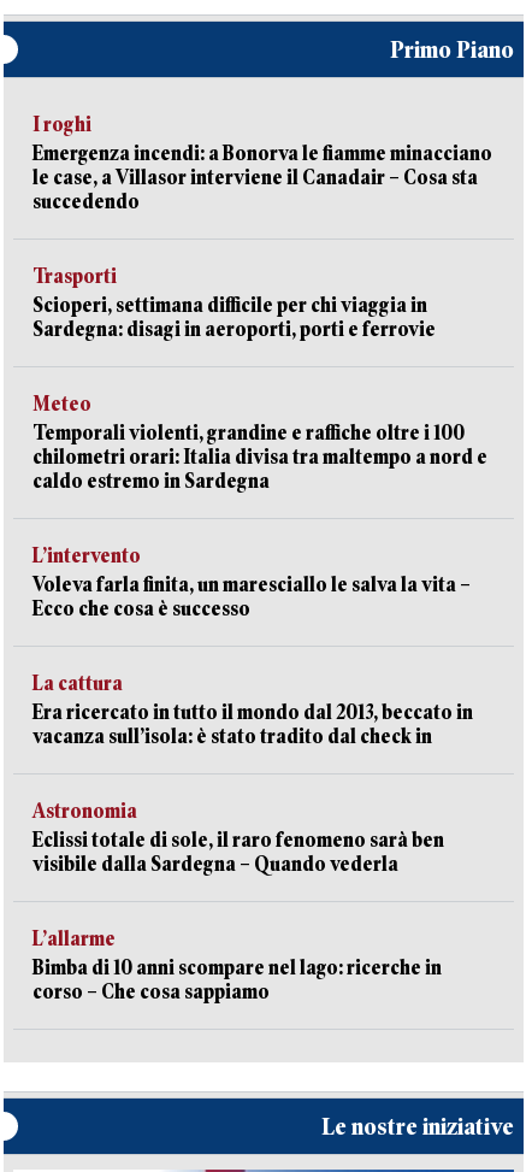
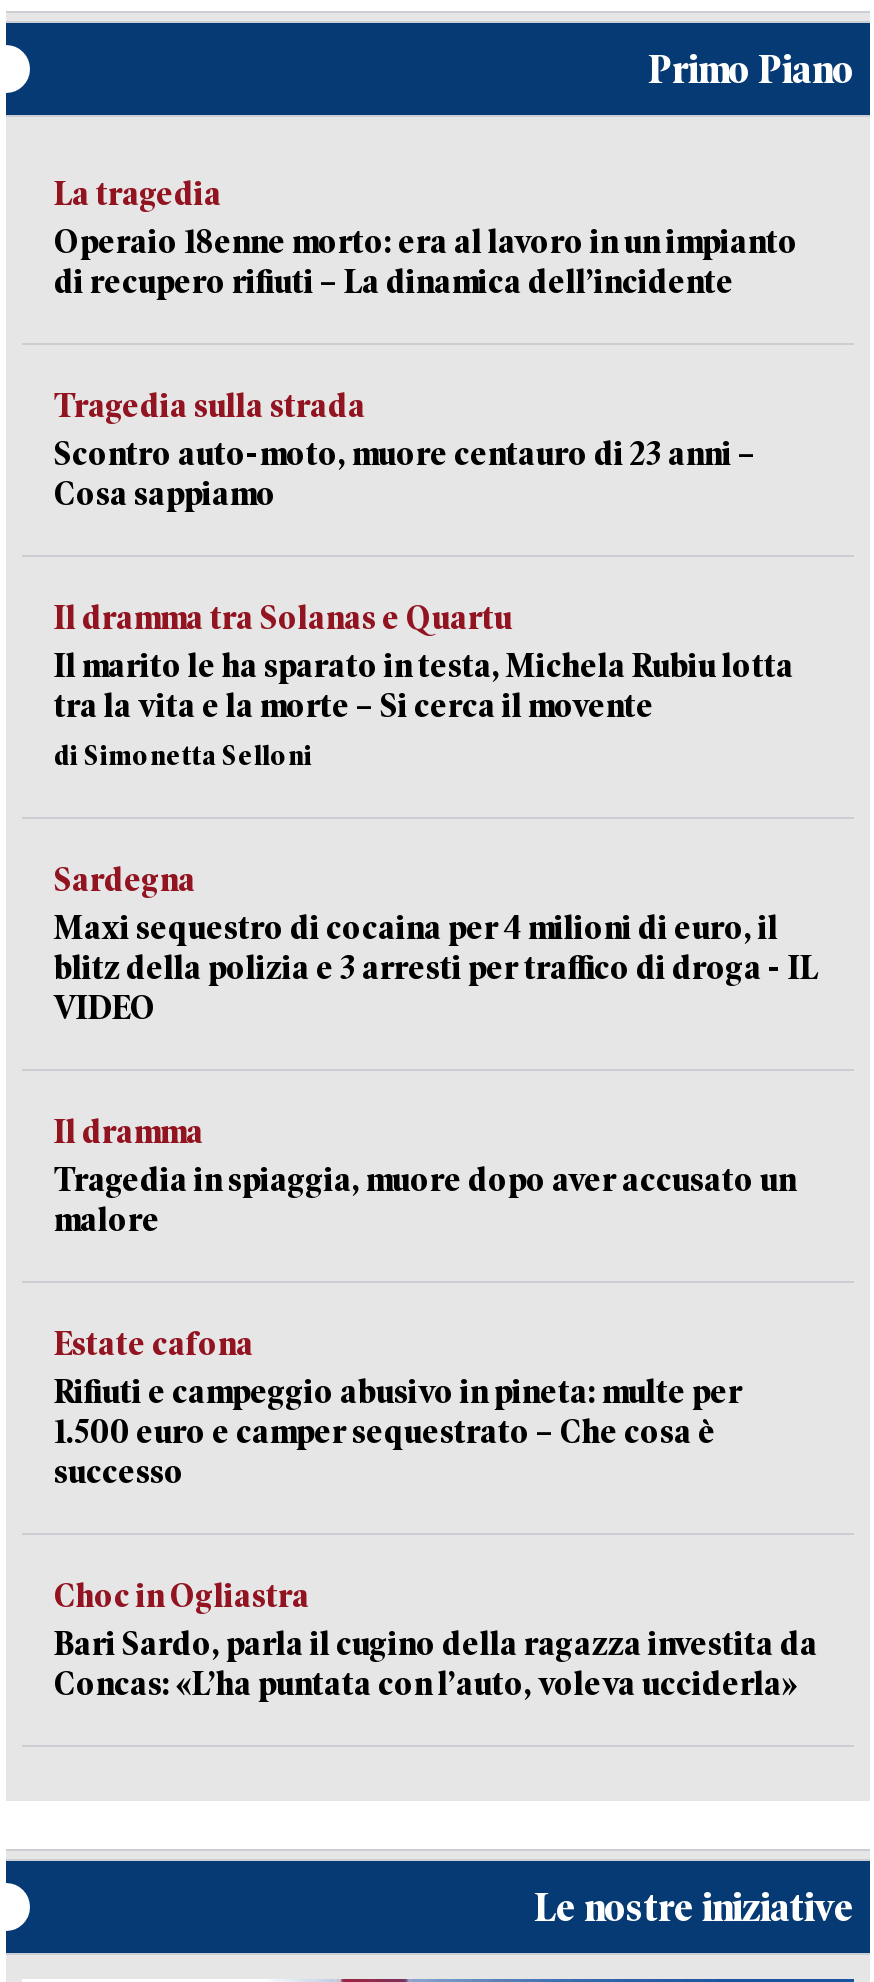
[32,113,492,213] I roghi | Emergenza incendi: a Bonorva le fiamme minacciano | le case, a Villasor interviene il Canadair – Cosa sta | succedendo -> [54,175,798,301] La tragedia | Operaio 18enne morto: era al lavoro in un impianto | di recupero rifiuti – La dinamica dell’incidente
[32,265,436,341] Trasporti | Scioperi, settimana difficile per chi viaggia in | Sardegna: disagi in aeroporti, porti e ferrovie -> [54,387,756,513] Tragedia sulla strada | Scontro auto-moto, muore centauro di 23 anni – | Cosa sappiamo
[32,393,487,493] Meteo | Temporali violenti, grandine e raffiche oltre i 100 | chilometri orari: Italia divisa tra maltempo a nord e | caldo estremo in Sardegna -> [54,599,794,771] Il dramma tra Solanas e Quartu | Il marito le ha sparato in testa, Michela Rubiu lotta | tra la vita e la morte – Si cerca il movente | di Simonetta Selloni
[32,544,471,620] L’intervento | Voleva farla finita, un maresciallo le salva la vita – | Ecco che cosa è successo -> [54,861,818,1027] Sardegna | Maxi sequestro di cocaina per 4 milioni di euro, il | blitz della polizia e 3 arresti per traffico di droga - IL | VIDEO
[32,672,473,748] La cattura | Era ricercato in tutto il mondo dal 2013, beccato in | vacanza sull’isola: è stato tradito dal check in -> [54,1113,796,1239] Il dramma | Tragedia in spiaggia, muore dopo aver accusato un | malore
[32,800,444,876] Astronomia | Eclissi totale di sole, il raro fenomeno sarà ben | visibile dalla Sardegna – Quando vederla -> [54,1325,742,1491] Estate cafona | Rifiuti e campeggio abusivo in pineta: multe per | 1.500 euro e camper sequestrato – Che cosa è | successo
[32,927,442,1003] L’allarme | Bimba di 10 anni scompare nel lago: ricerche in | corso – Che cosa sappiamo -> [54,1577,818,1703] Choc in Ogliastra | Bari Sardo, parla il cugino della ragazza investita da | Concas: «L’ha puntata con l’auto, voleva ucciderla»

